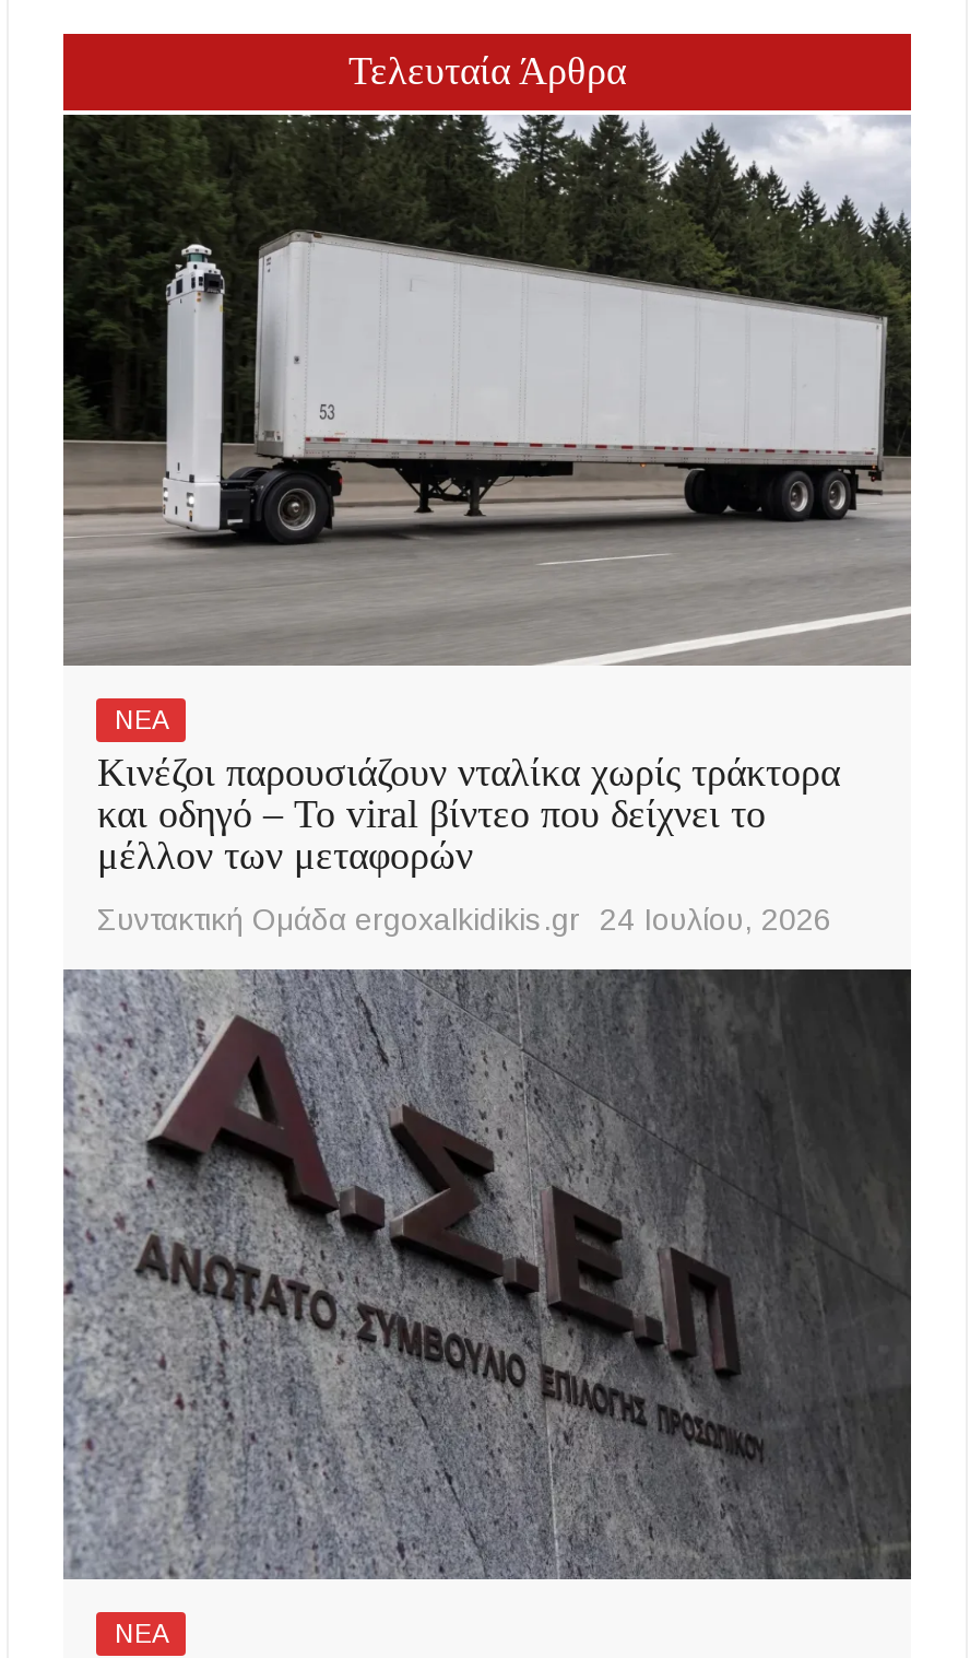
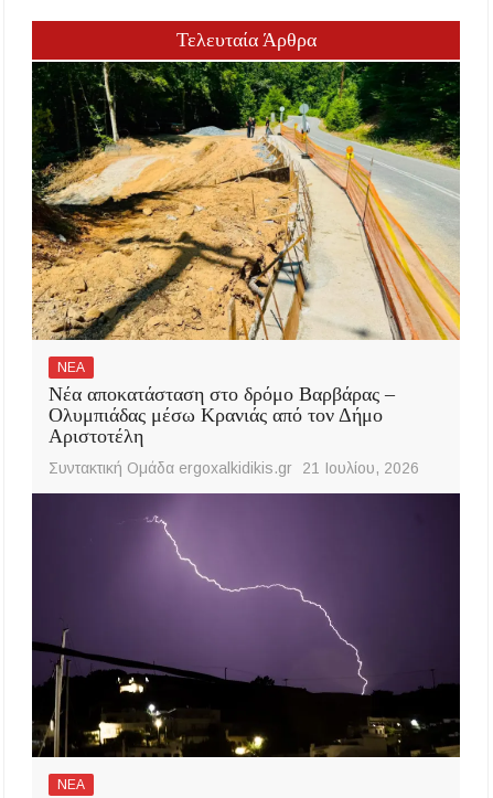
[63,113,913,877] [image] | Κινέζοι παρουσιάζουν νταλίκα χωρίς τράκτορα | και οδηγό – Το viral βίντεο που δείχνει το | μέλλον των μεταφορών -> [31,61,461,447] [image] | Νέα αποκατάσταση στο δρόμο Βαρβάρας – | Ολυμπιάδας μέσω Κρανιάς από τον Δήμο | Αριστοτέλη
[97,901,831,936] Συντακτική Ομάδα ergoxalkidikis.gr 24 Ιουλίου, 2026 -> [49,459,420,477] Συντακτική Ομάδα ergoxalkidikis.gr 21 Ιουλίου, 2026
[61,1037,911,1579] [image] -> [32,492,459,758] [image]

